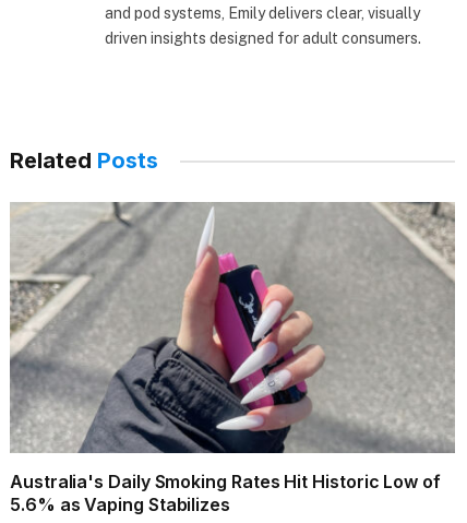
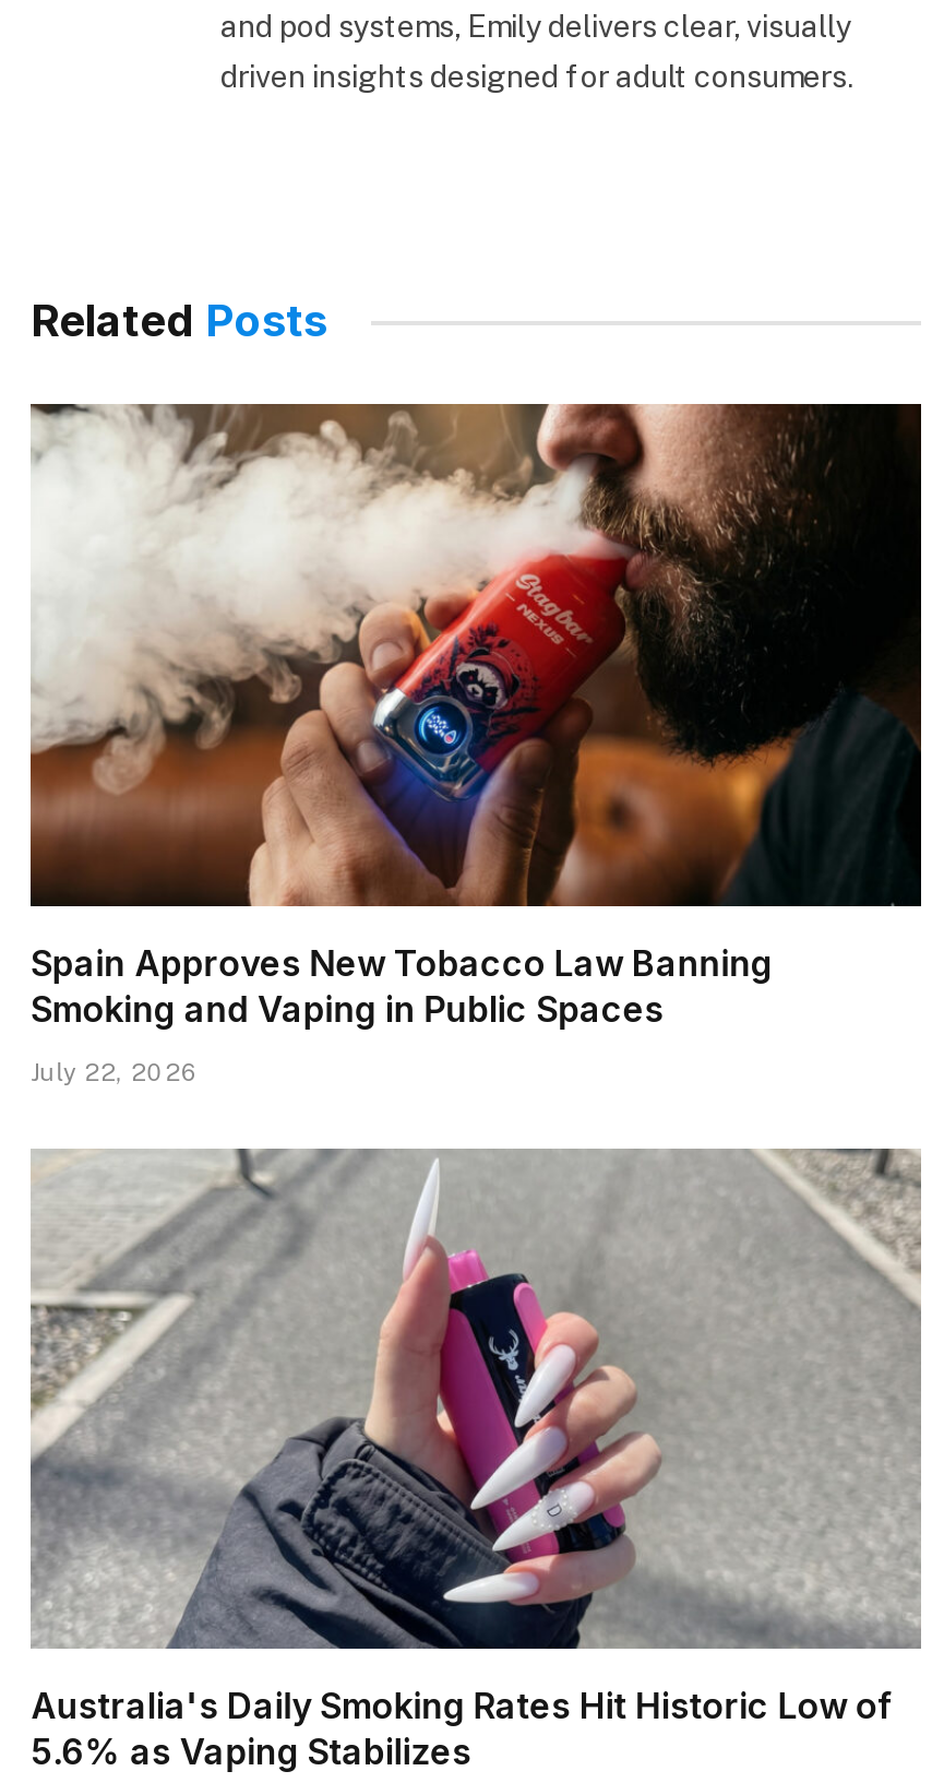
none -> [28,402,923,1084] [image] | Spain Approves New Tobacco Law Banning | Smoking and Vaping in Public Spaces | July 22, 2026

